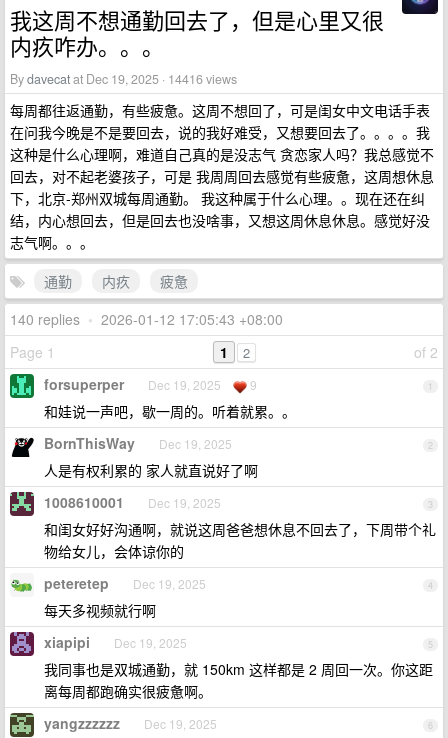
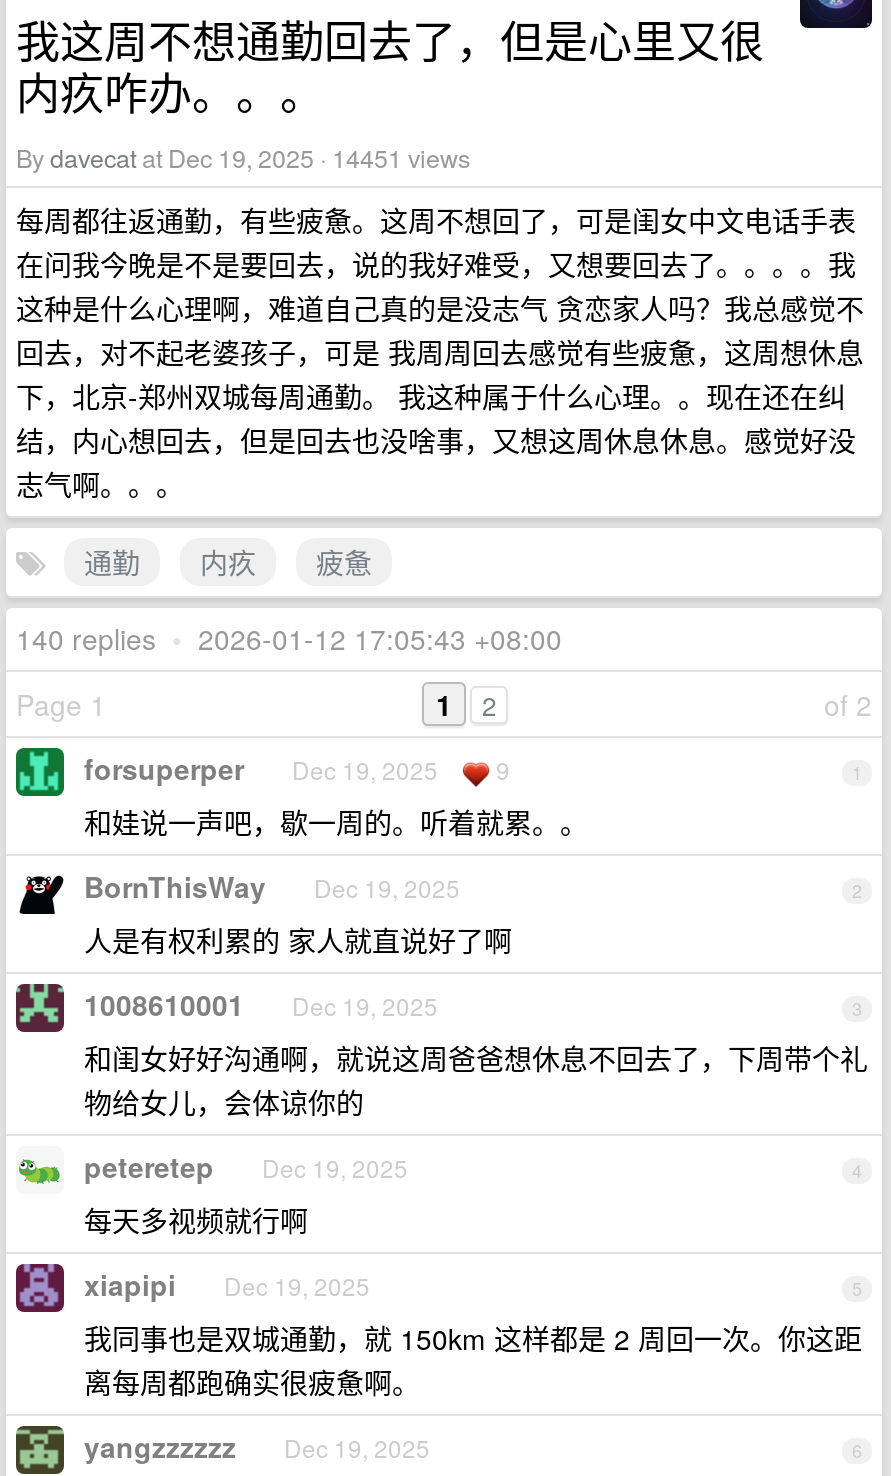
[10,70,237,88] By davecat at Dec 19, 2025 · 14416 views -> [16,140,470,176] By davecat at Dec 19, 2025 · 14451 views

